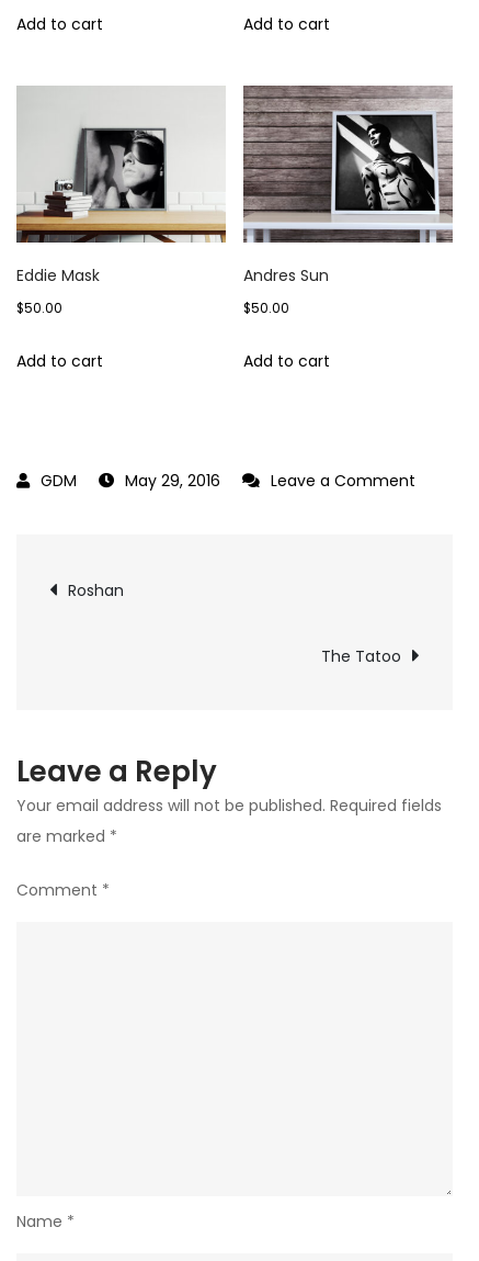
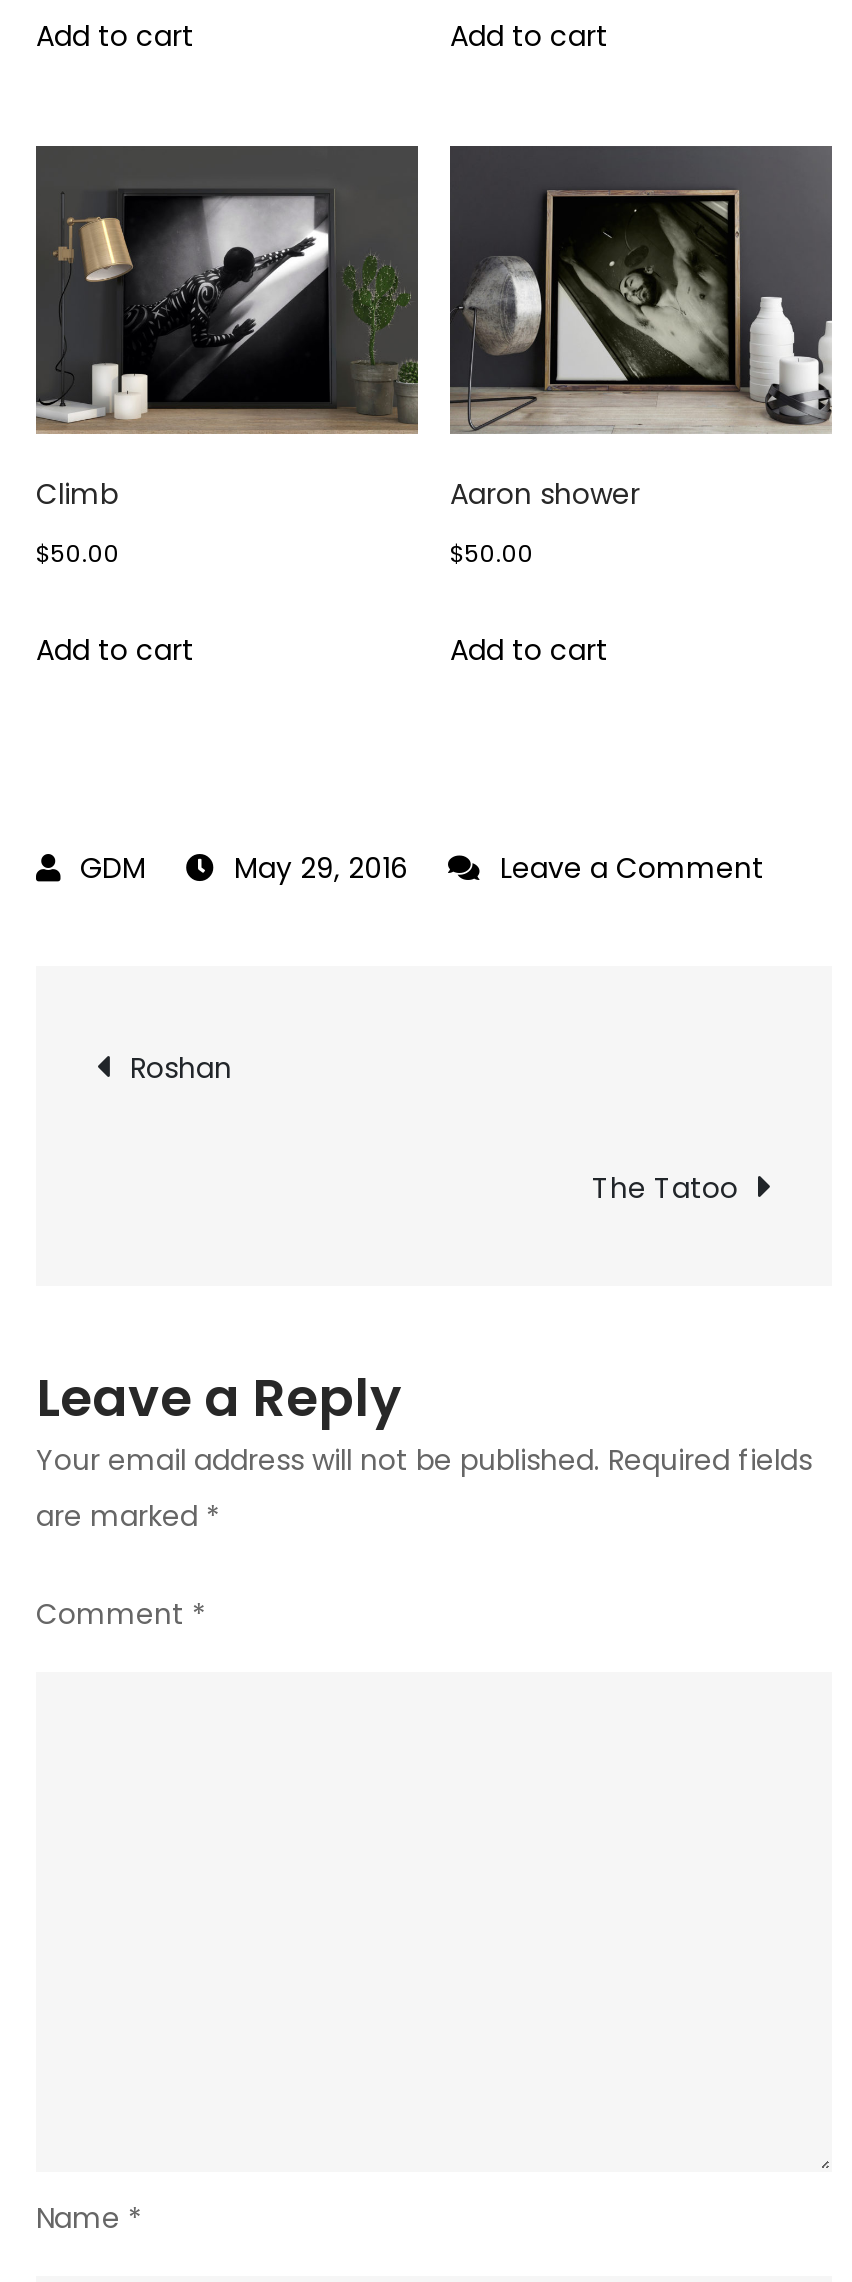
[15,86,226,287] [image] | Eddie Mask -> [34,145,420,513] [image] | Climb
[243,86,453,287] [image] | Andres Sun -> [448,145,832,513] [image] | Aaron shower

